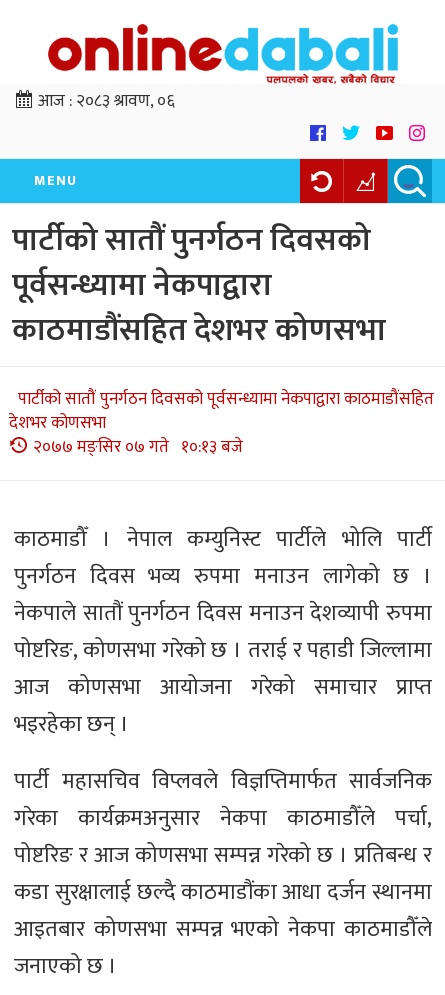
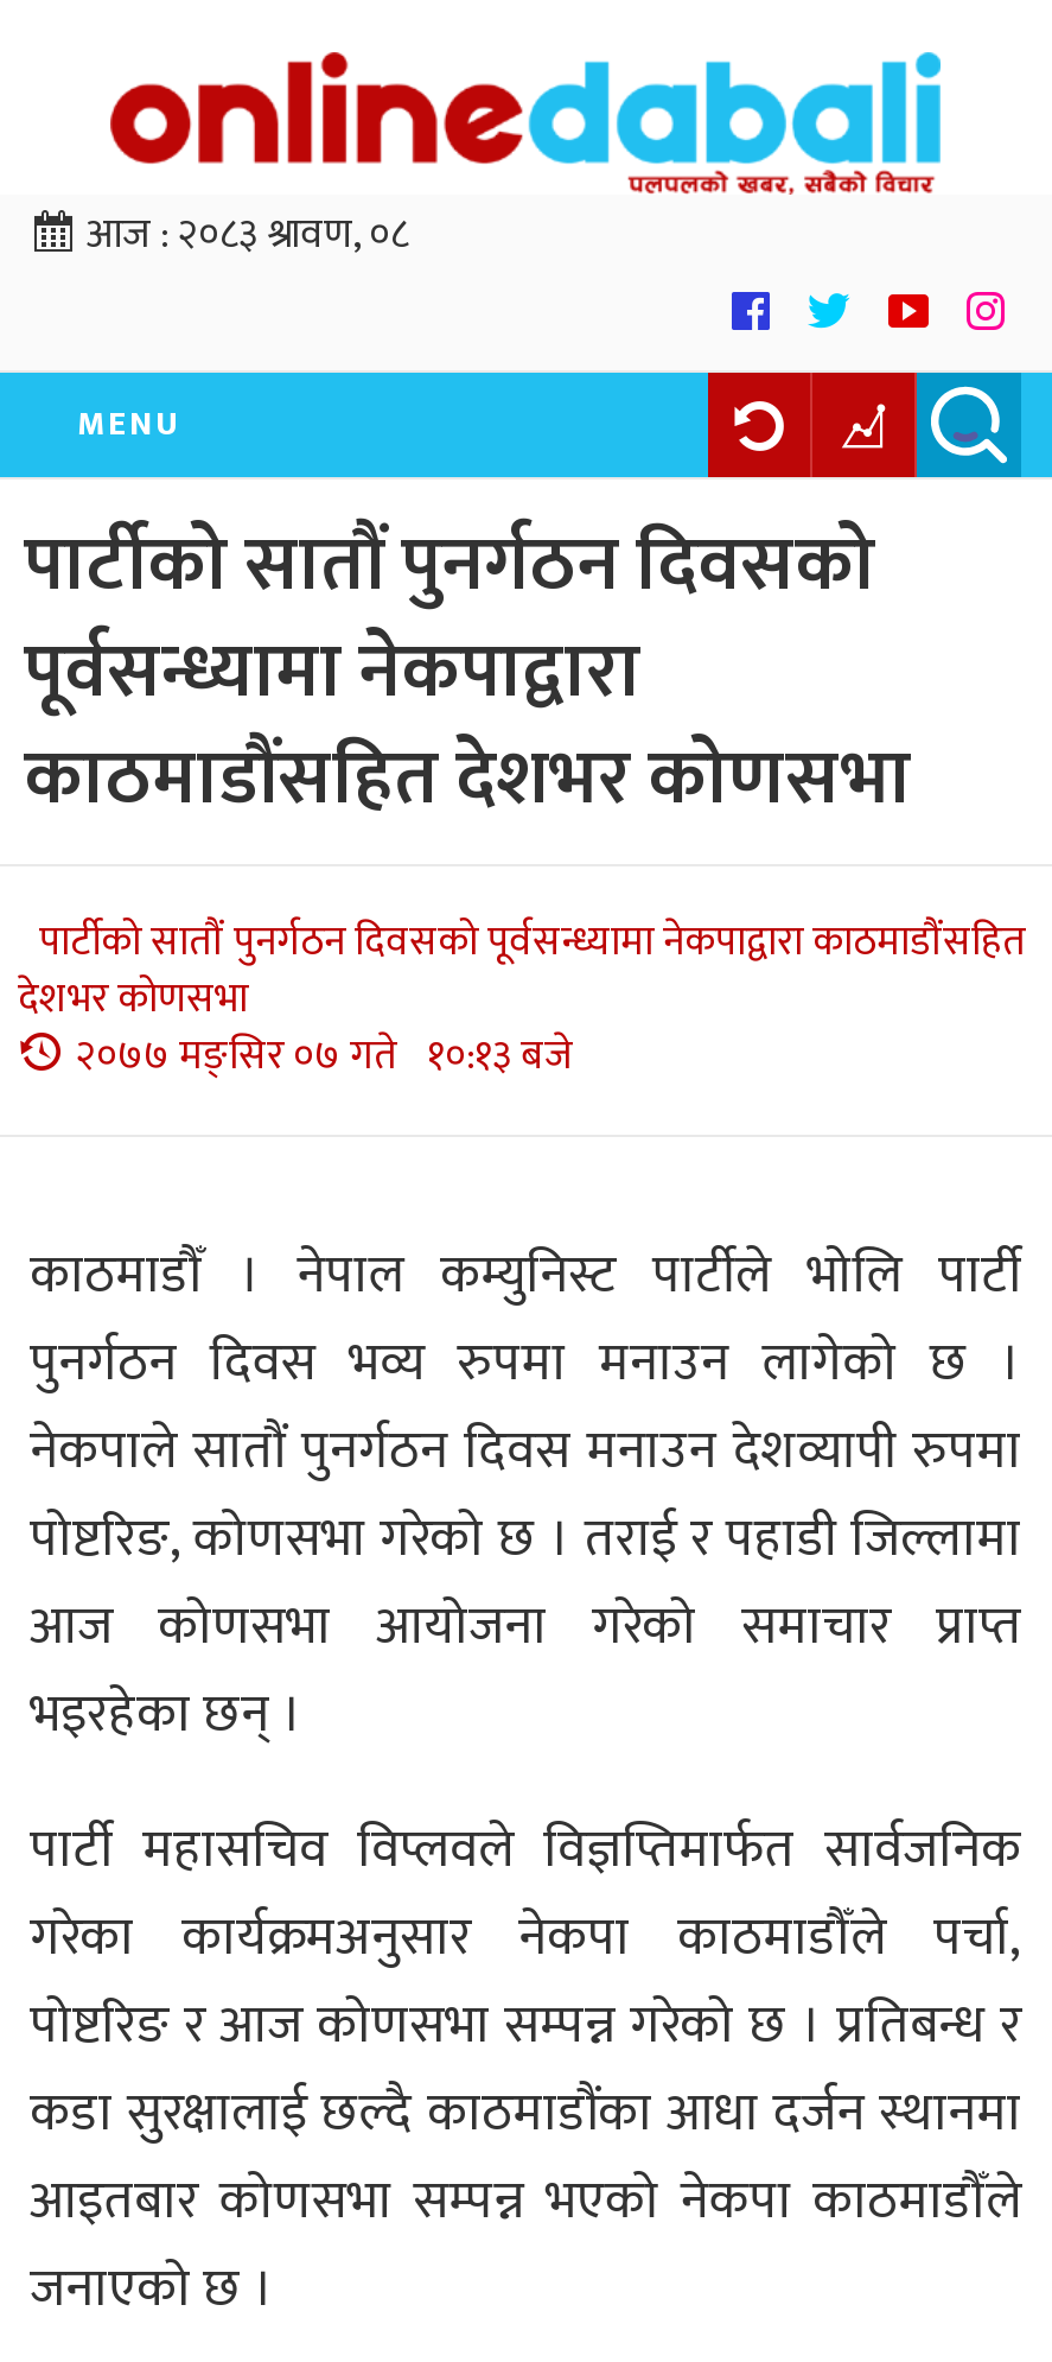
[34,87,175,115] आज : २०८३ श्रावण, ०६ -> [77,202,409,269] आज : २०८३ श्रावण, ०८

